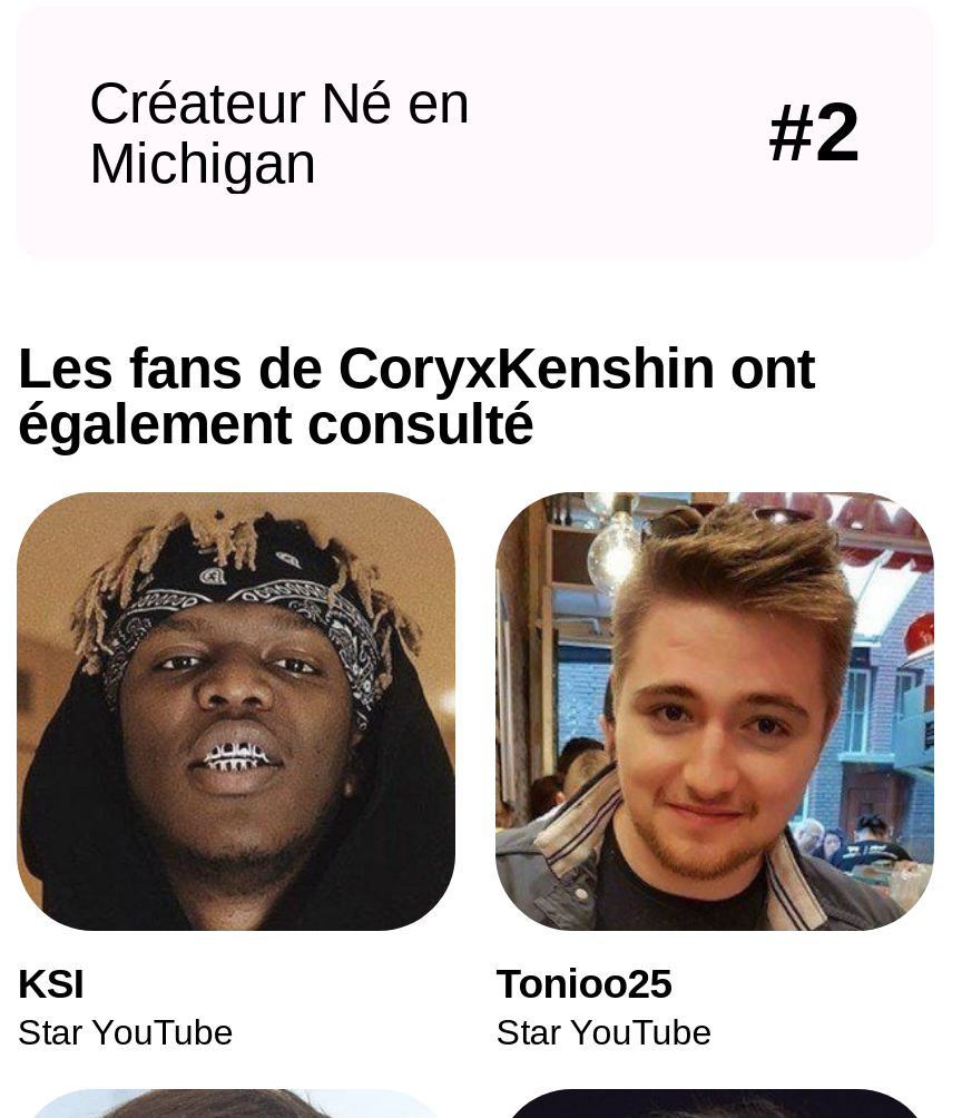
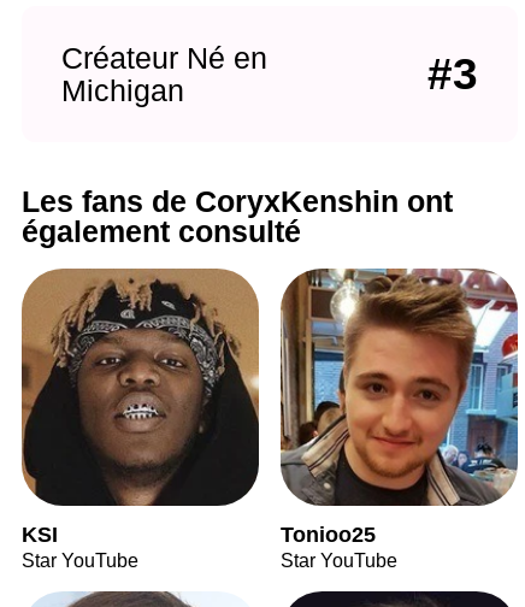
[768,87,862,179] #2 -> [428,50,479,99] #3

